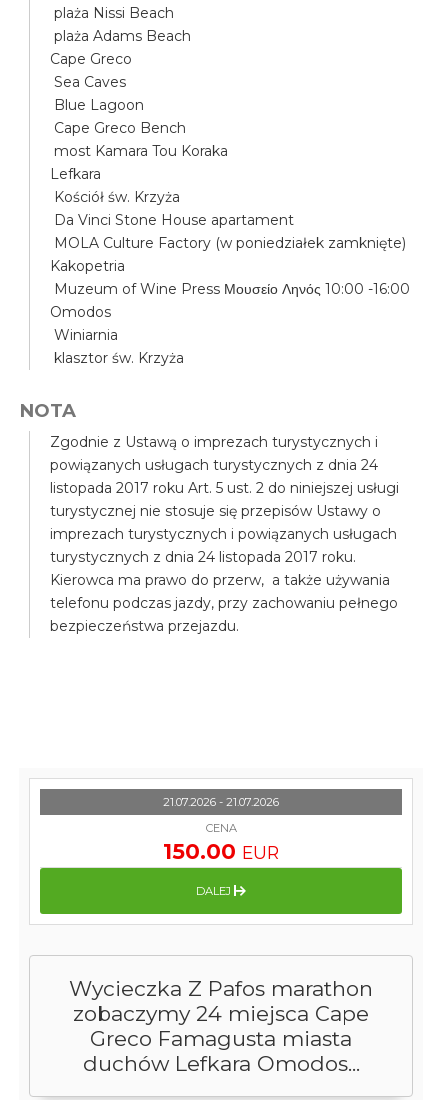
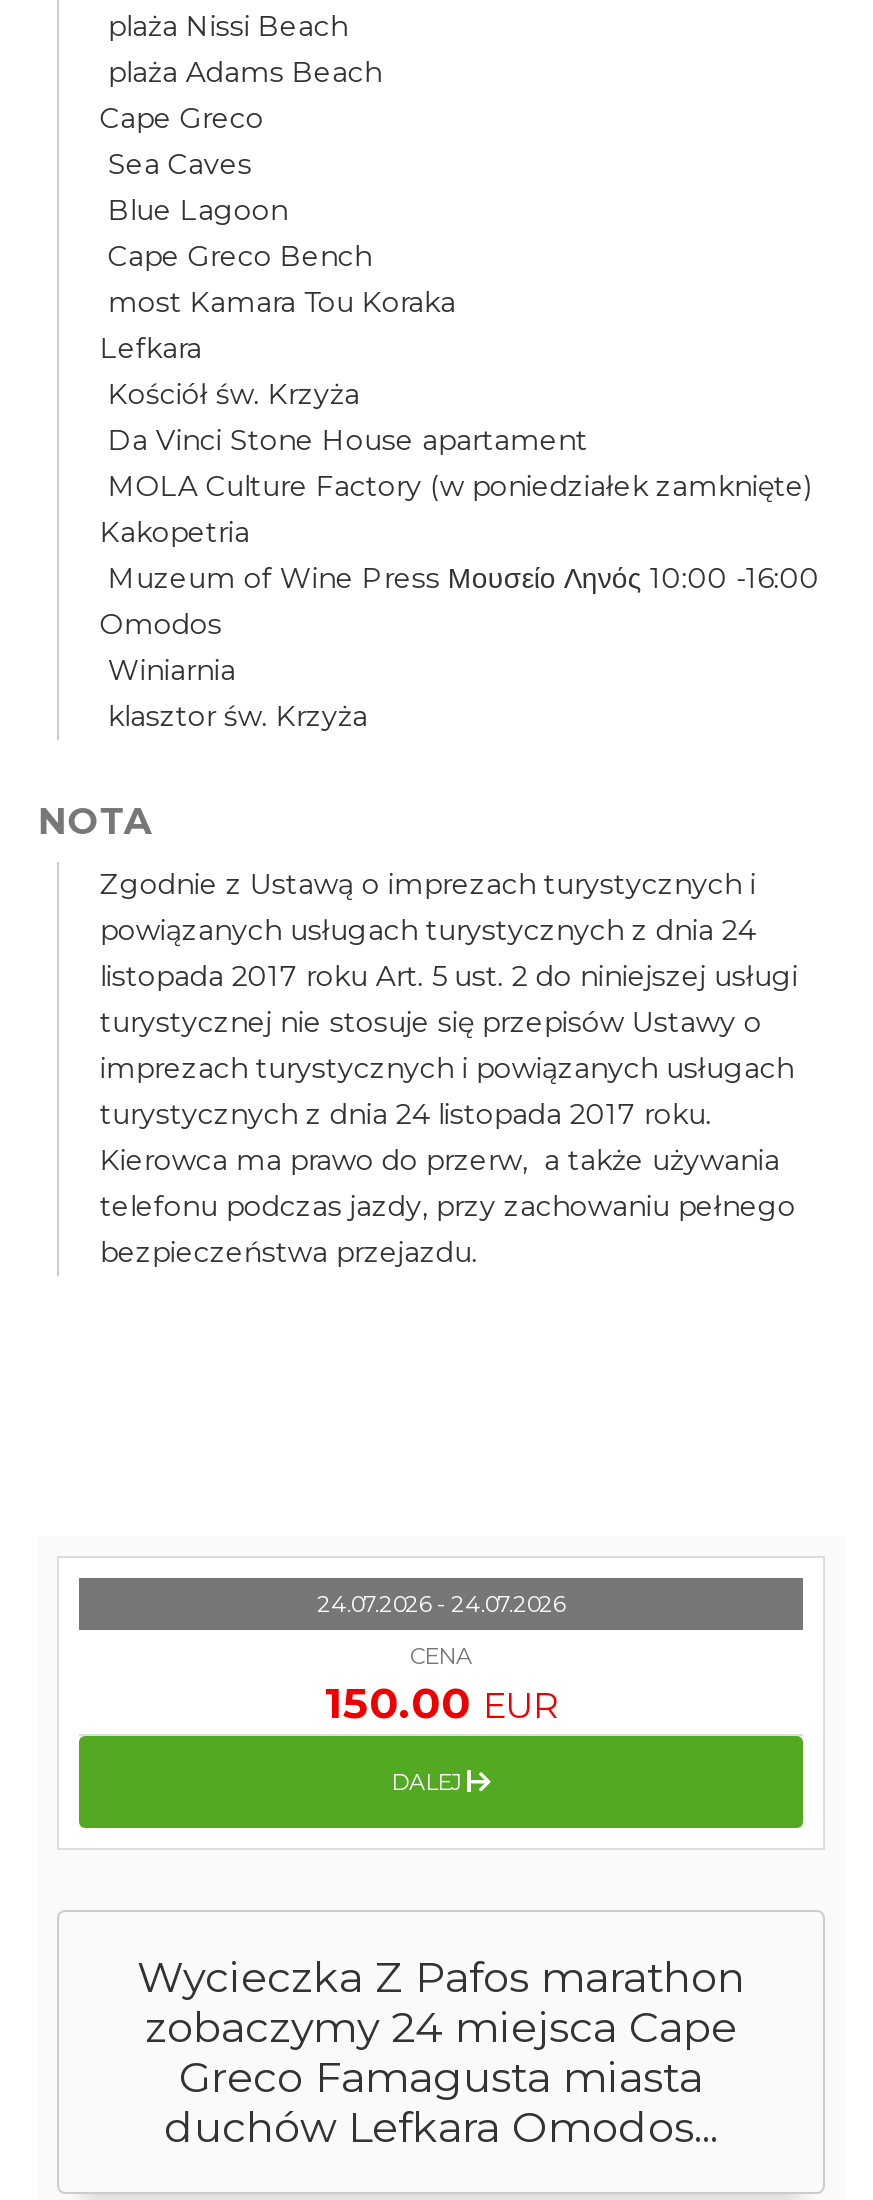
[163,795,279,809] 21.07.2026 - 21.07.2026 -> [317,1590,565,1618] 24.07.2026 - 24.07.2026

